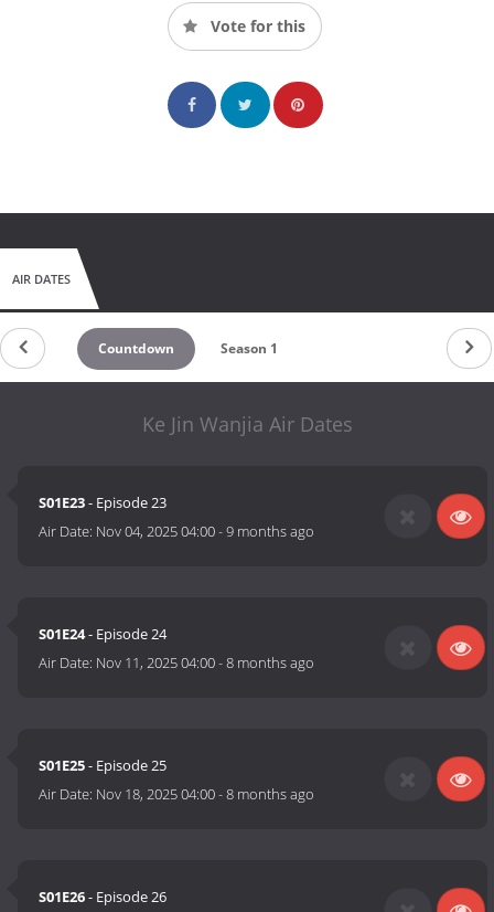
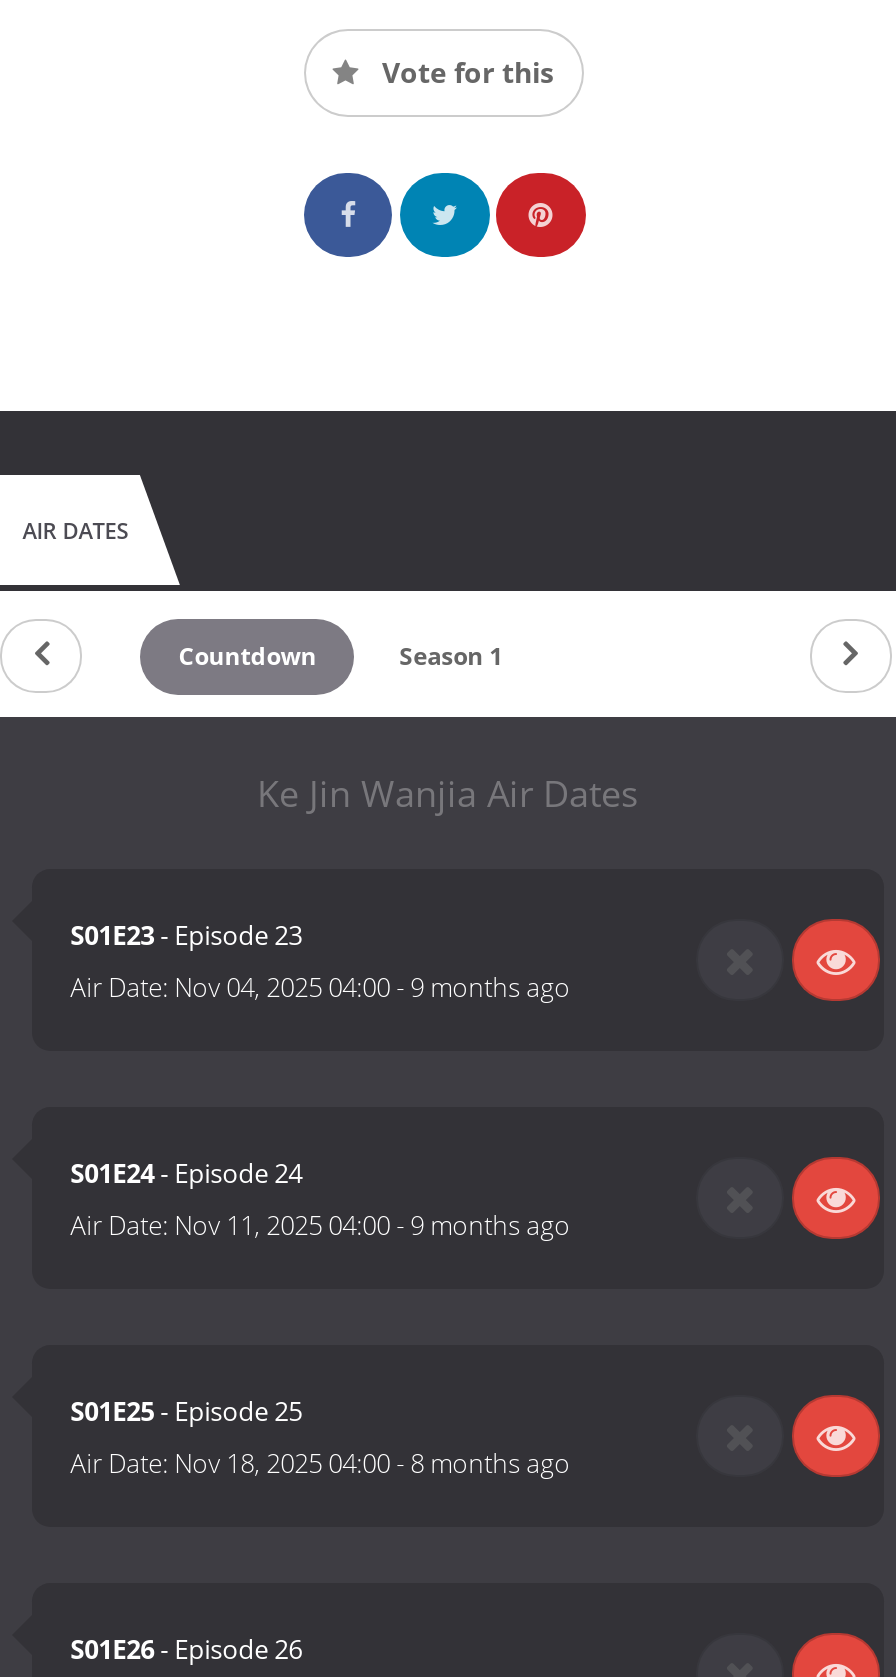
[39,653,314,673] Air Date: Nov 11, 2025 04:00 - 8 months ago -> [70,1208,570,1244] Air Date: Nov 11, 2025 04:00 - 9 months ago

